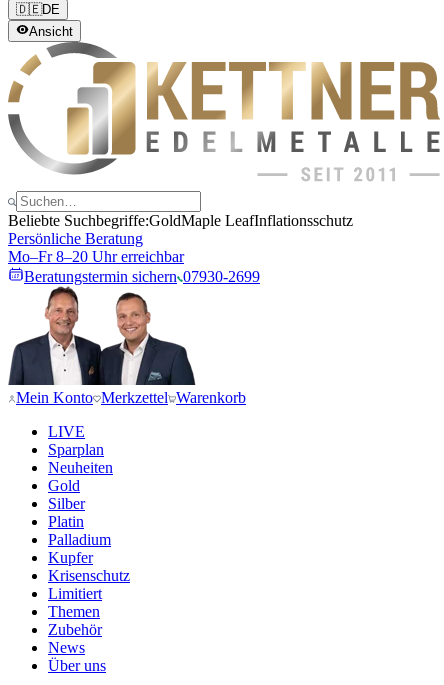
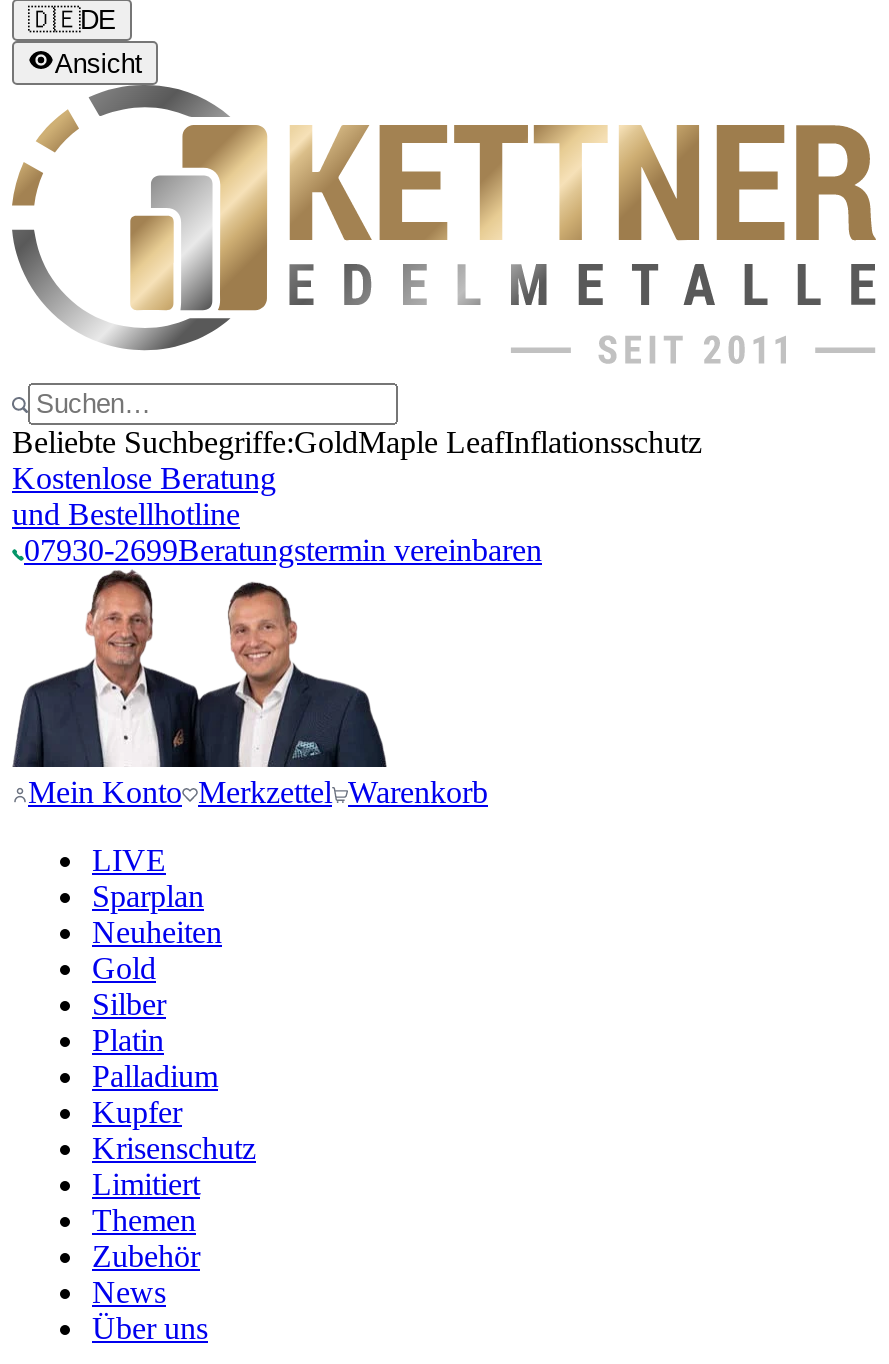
[8,230,260,285] Persönliche Beratung | Mo–Fr 8–20 Uhr erreichbar | Beratungstermin sichern 07930-2699 -> [12,460,542,566] Kostenlose Beratung | und Bestellhotline | 07930-2699Beratungstermin vereinbaren

